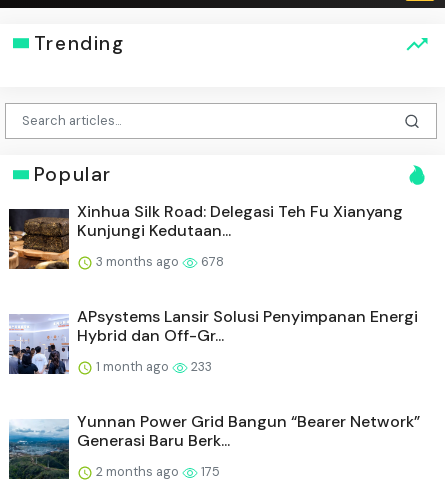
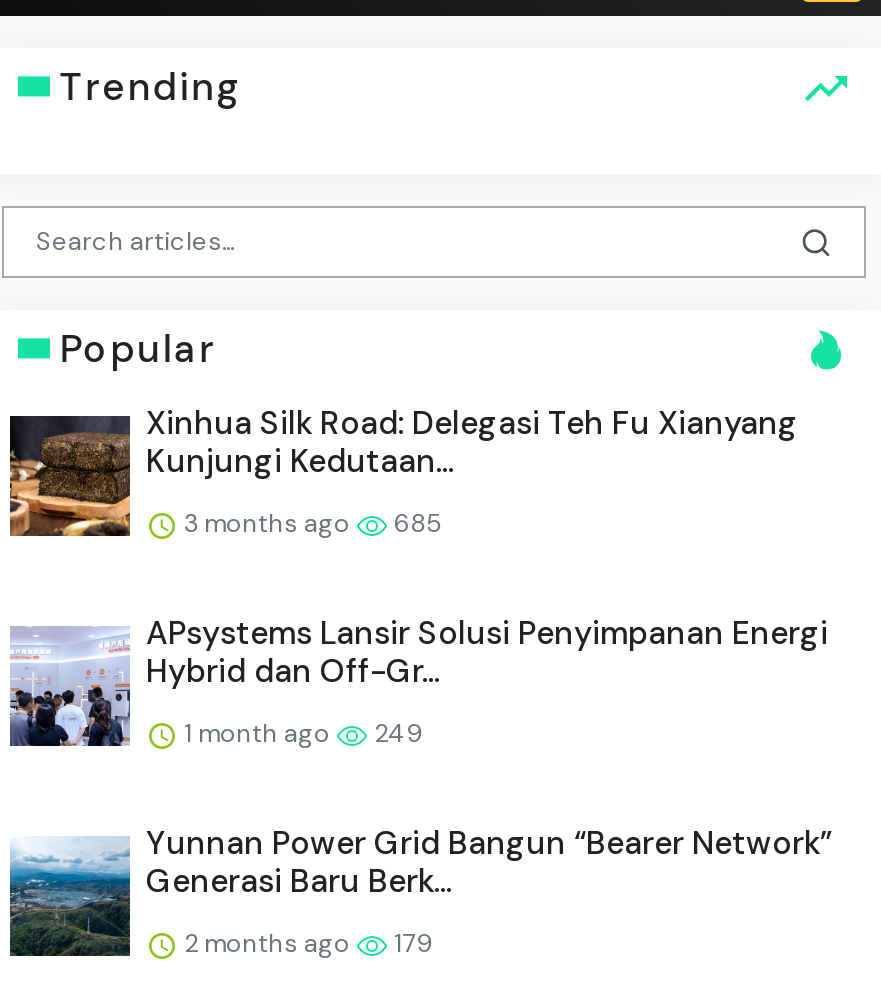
[93,253,224,270] 3 months ago 678 -> [178,506,442,540] 3 months ago 685
[93,358,212,375] 1 month ago 233 -> [178,716,422,750] 1 month ago 249
[93,463,220,480] 2 months ago 175 -> [178,926,432,960] 2 months ago 179

